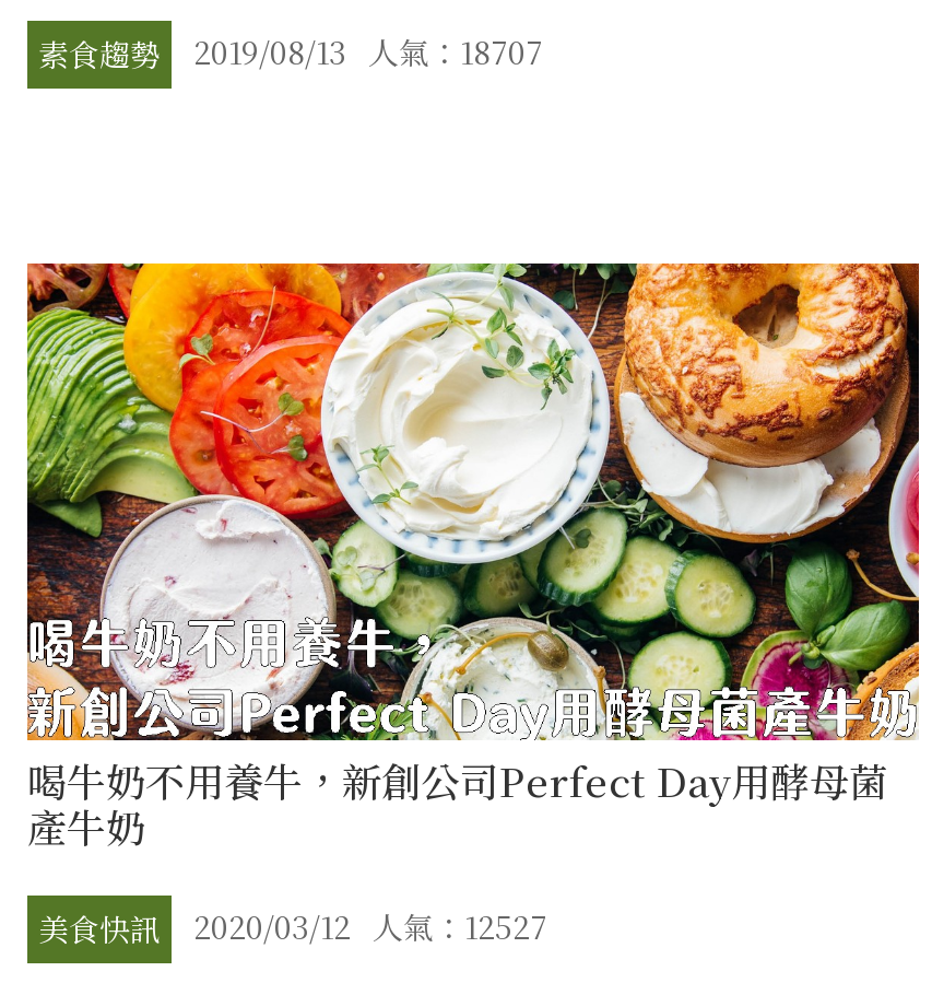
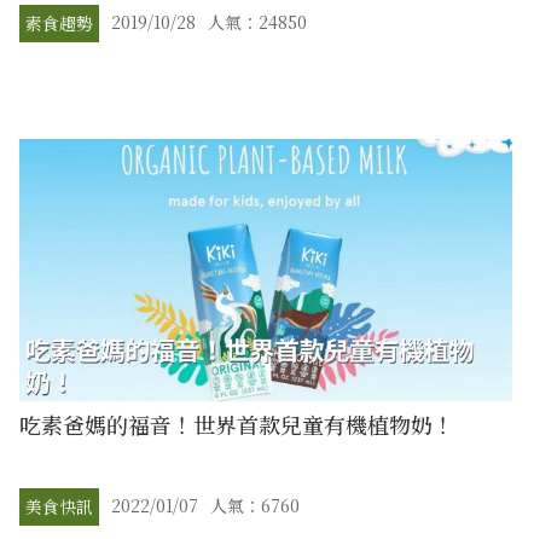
[38,30,543,76] 素食趨勢 2019/08/13 人氣：18707 -> [25,10,307,35] 素食趨勢 2019/10/28 人氣：24850
[25,261,921,854] [image] | 喝牛奶不用養牛，新創公司Perfect Day用酵母菌 | 產牛奶 -> [18,138,513,440] [image] | 吃素爸媽的福音！世界首款兒童有機植物奶！
[38,904,547,950] 美食快訊 2020/03/12 人氣：12527 -> [25,493,300,518] 美食快訊 2022/01/07 人氣：6760

